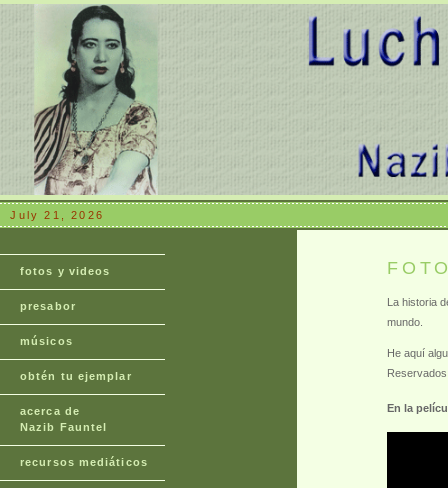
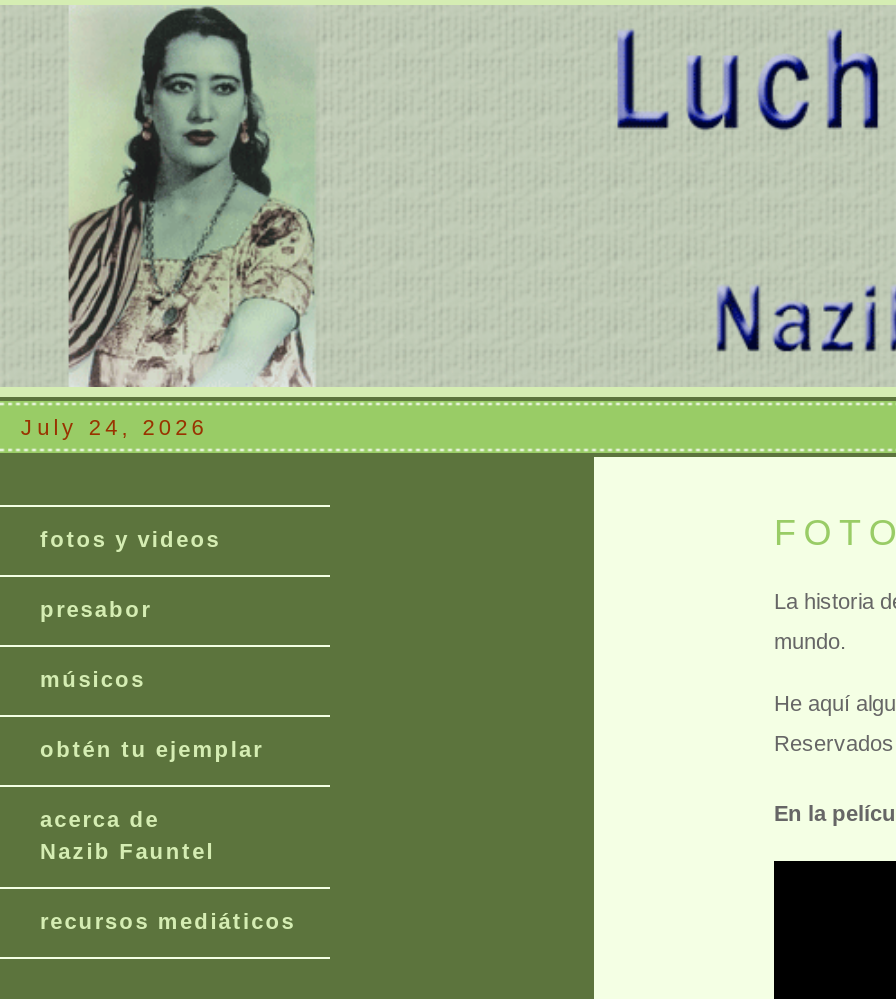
[10,209,104,221] July 21, 2026 -> [21,415,208,439] July 24, 2026

